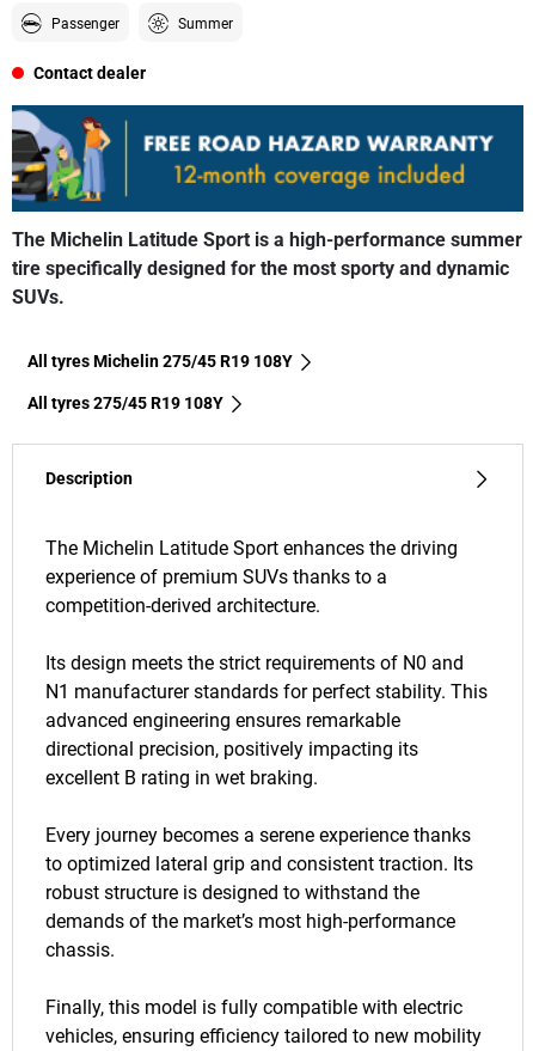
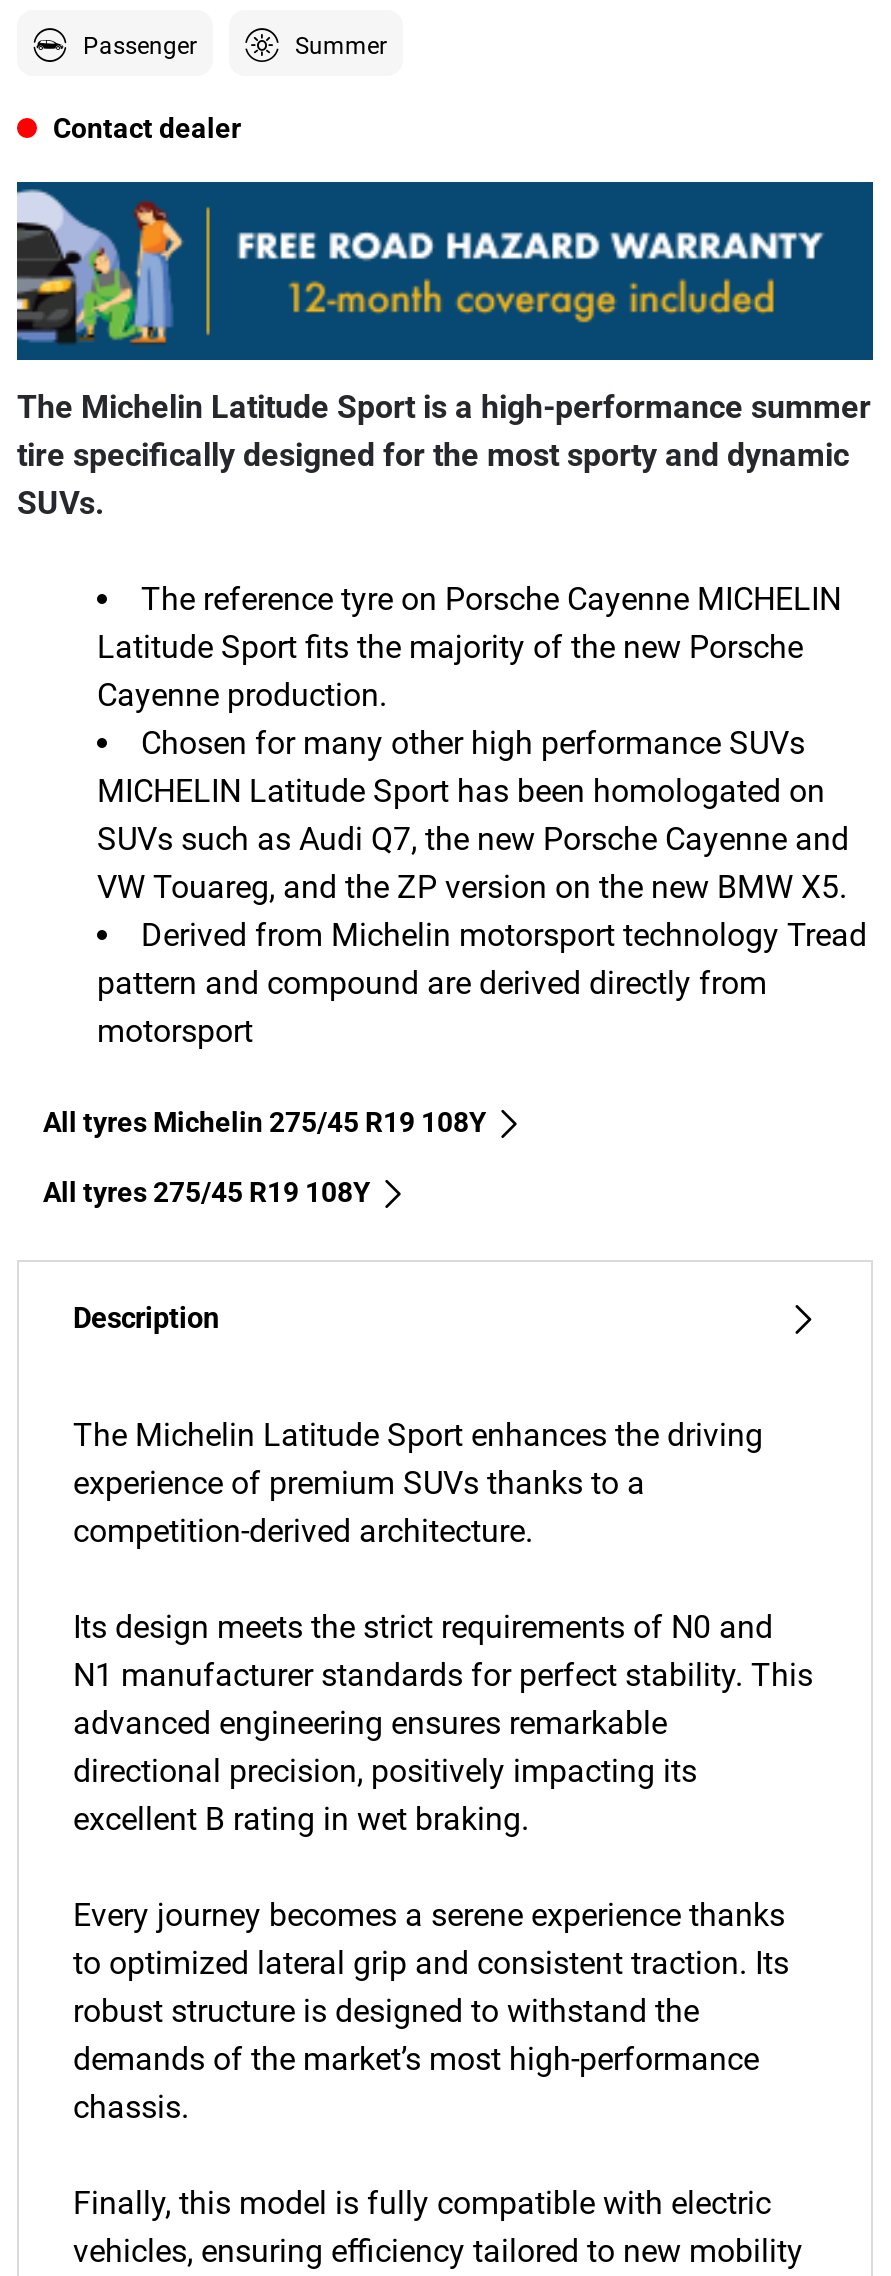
none -> [97,581,867,1051] The reference tyre on Porsche Cayenne MICHELIN | Latitude Sport fits the majority of the new Porsche | Cayenne production. | Chosen for many other high performance SUVs | MICHELIN Latitude Sport has been homologated on | SUVs such as Audi Q7, the new Porsche Cayenne and | VW Touareg, and the ZP version on the new BMW X5. | Derived from Michelin motorsport technology Tread | pattern and compound are derived directly from | motorsport

